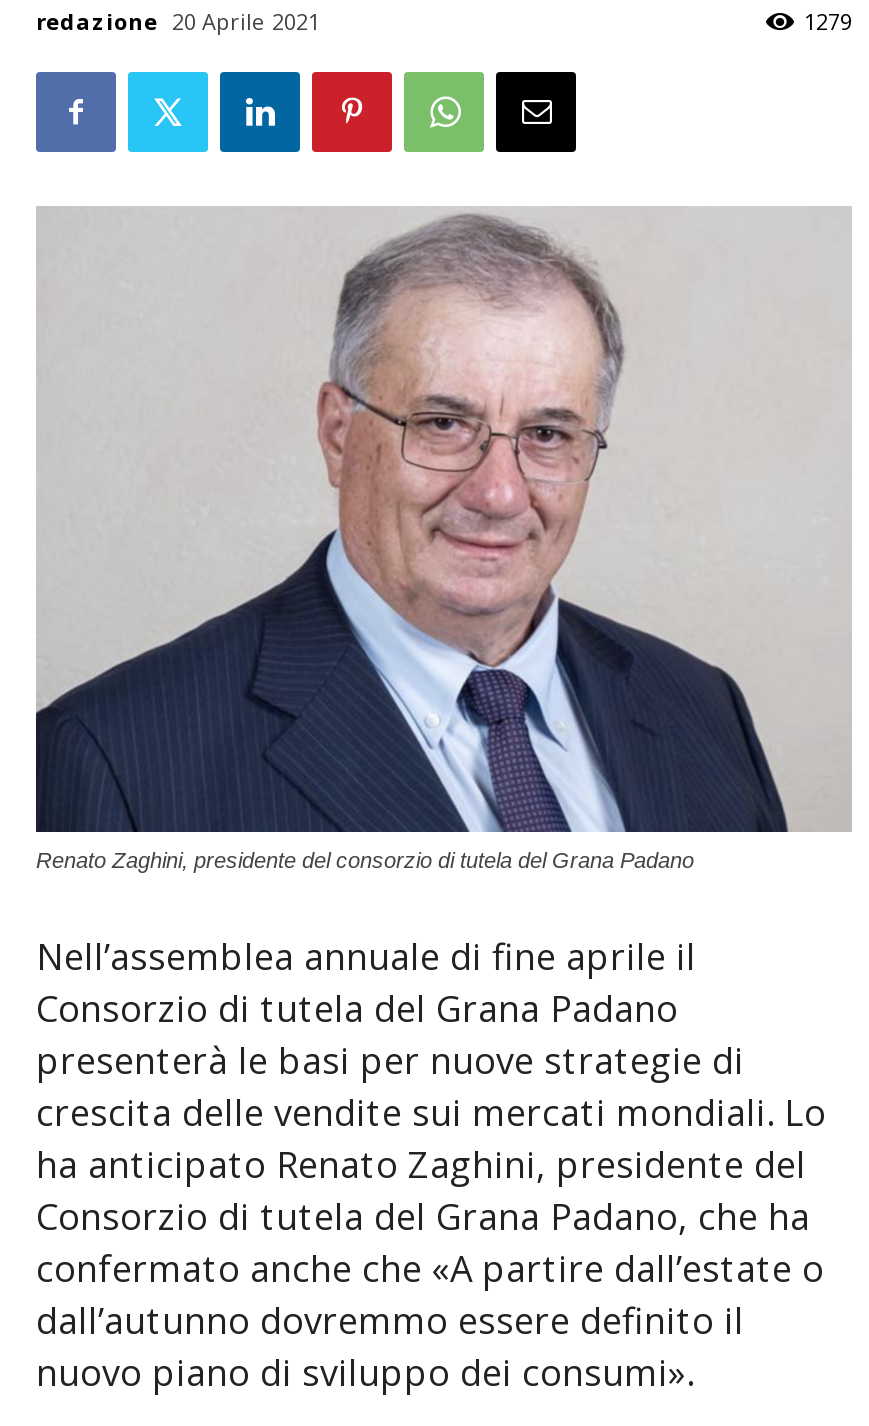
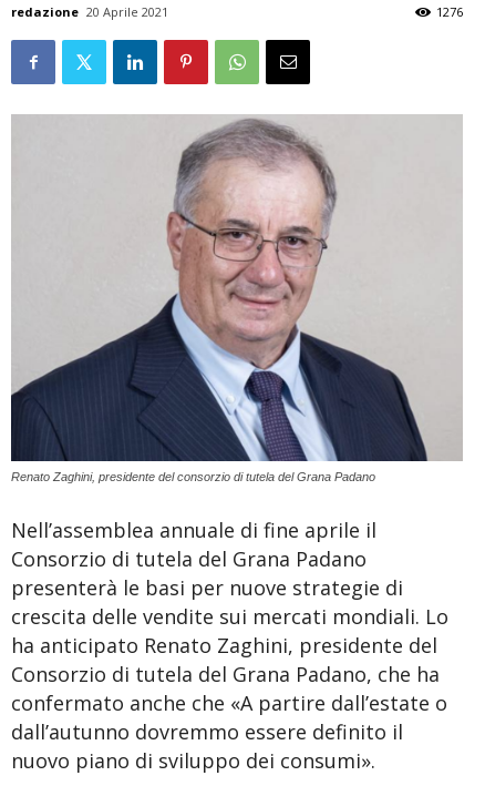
[804,6,852,36] 1279 -> [436,3,463,20] 1276

